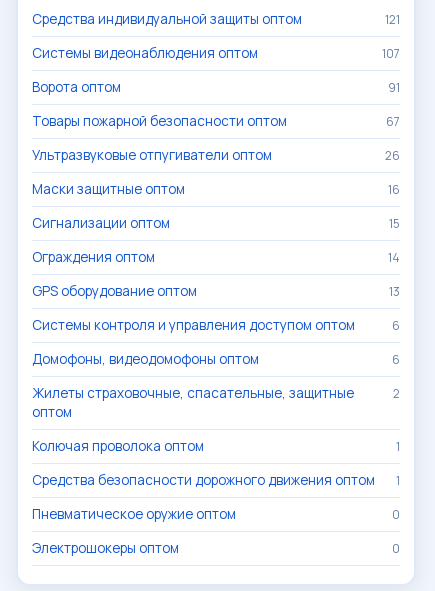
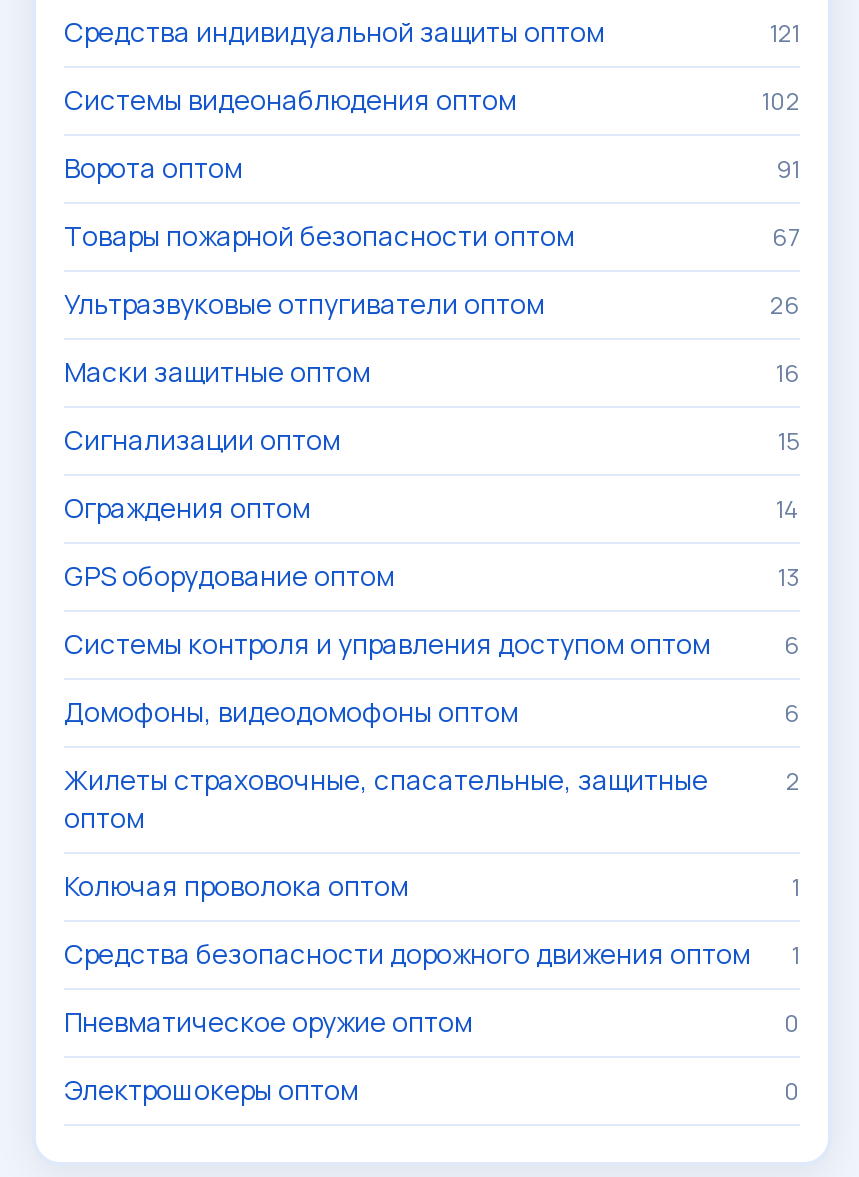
[382,45,400,62] 107 -> [762,84,800,118] 102

